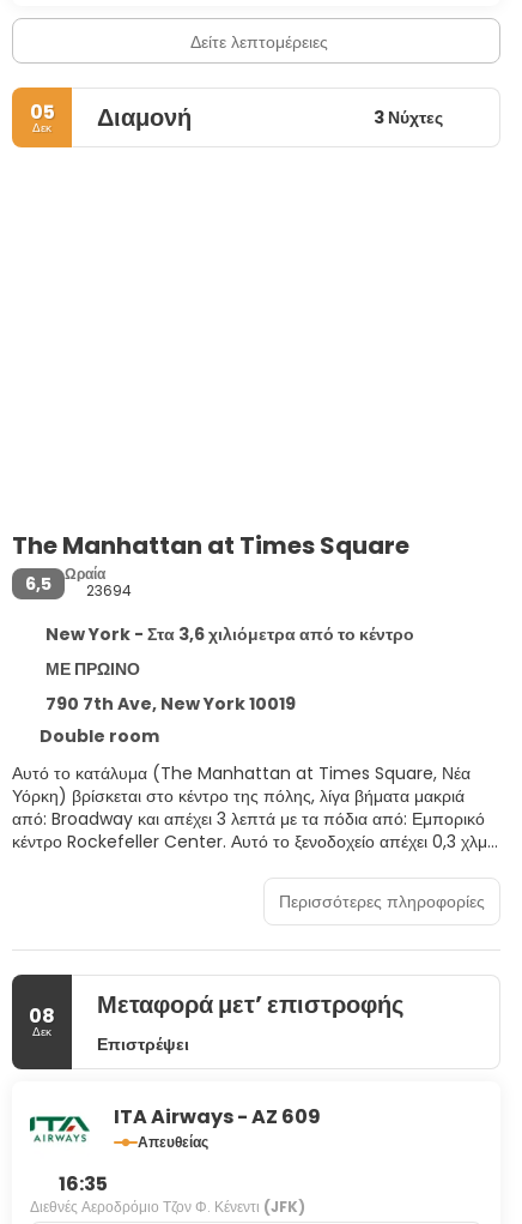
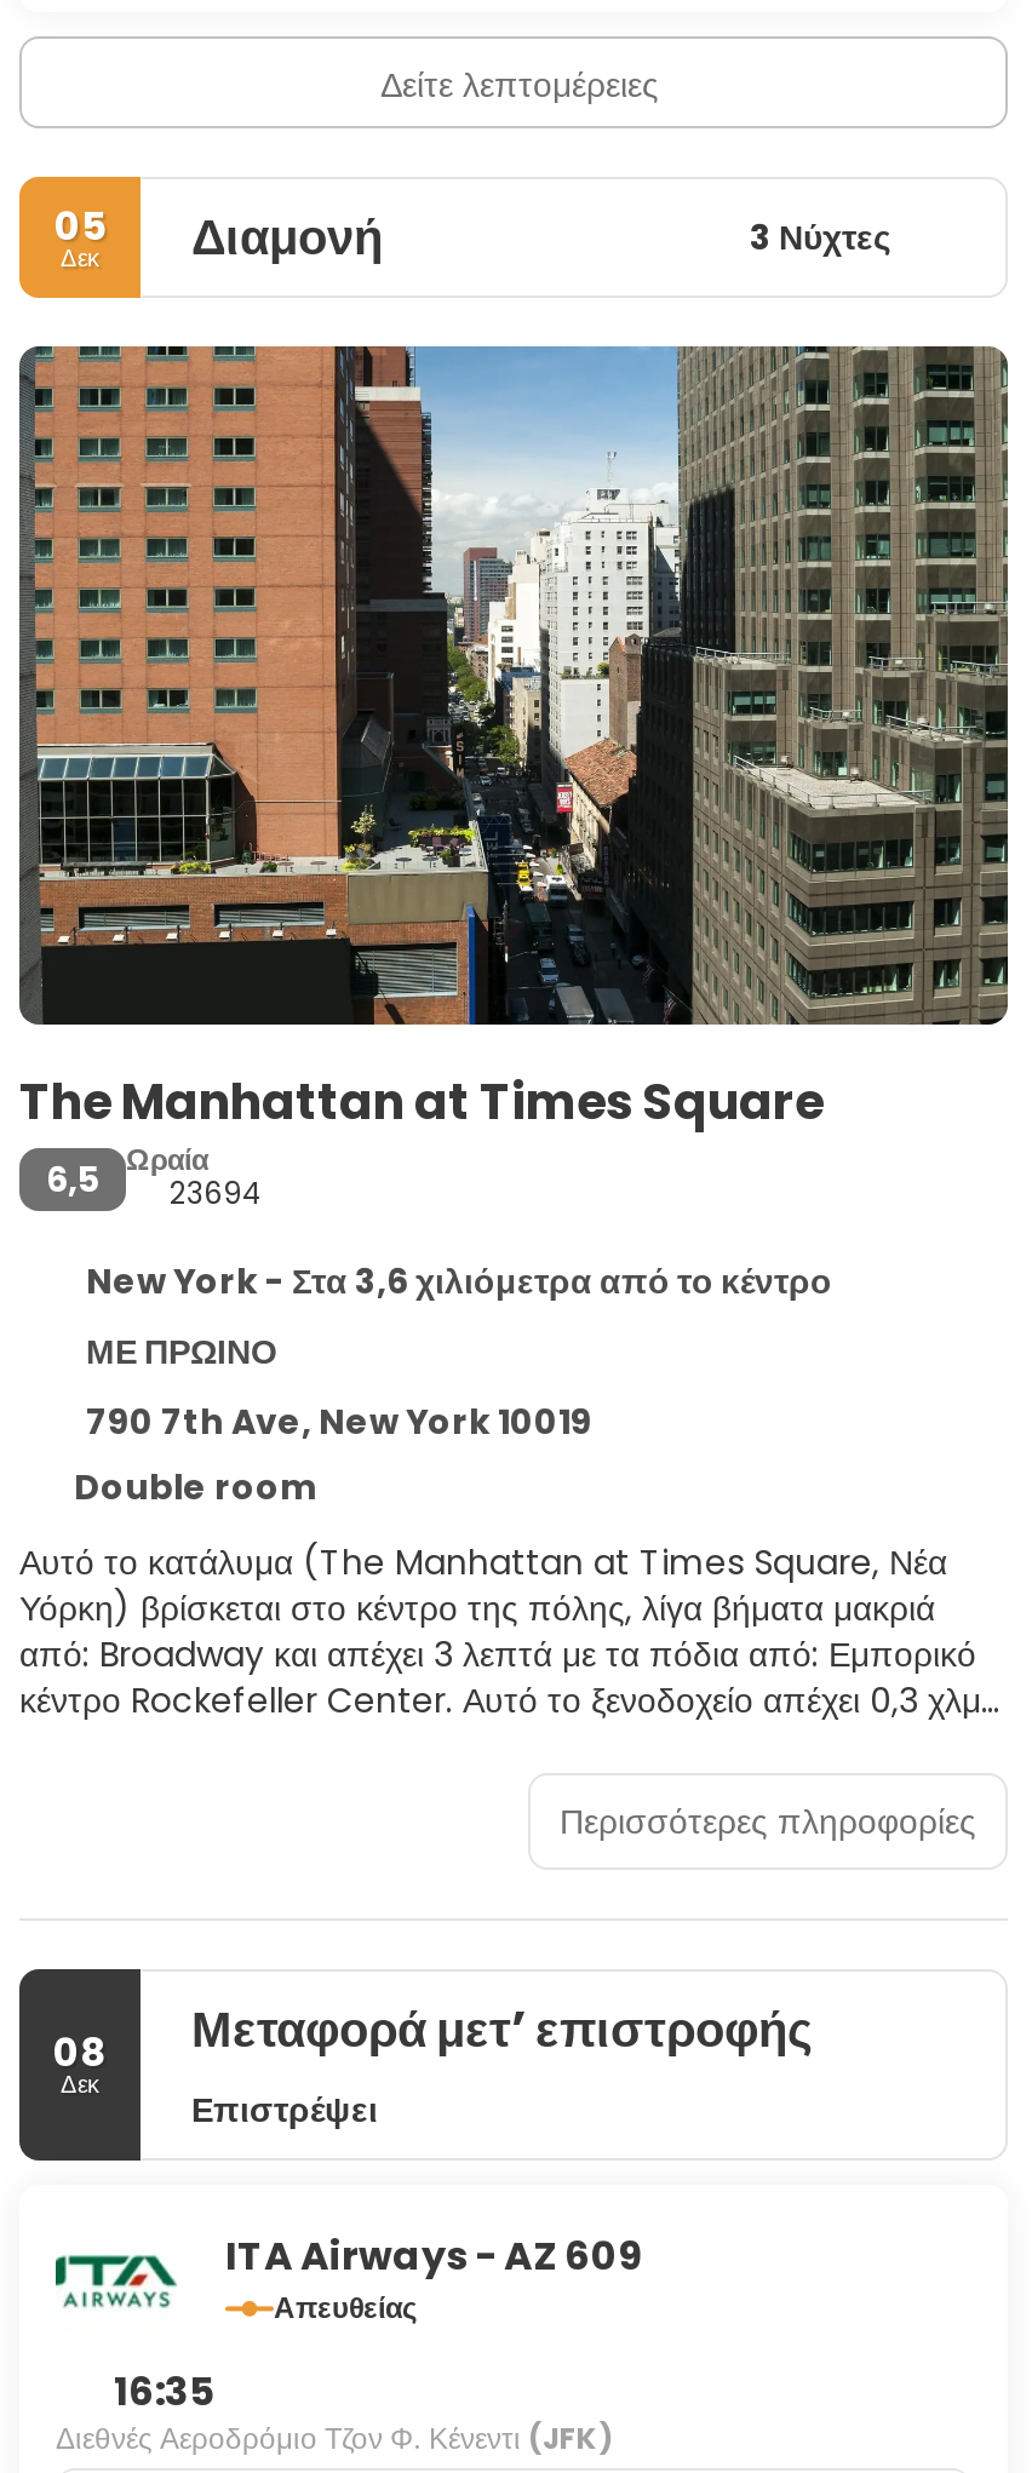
none -> [17,344,1010,1027] [image]

